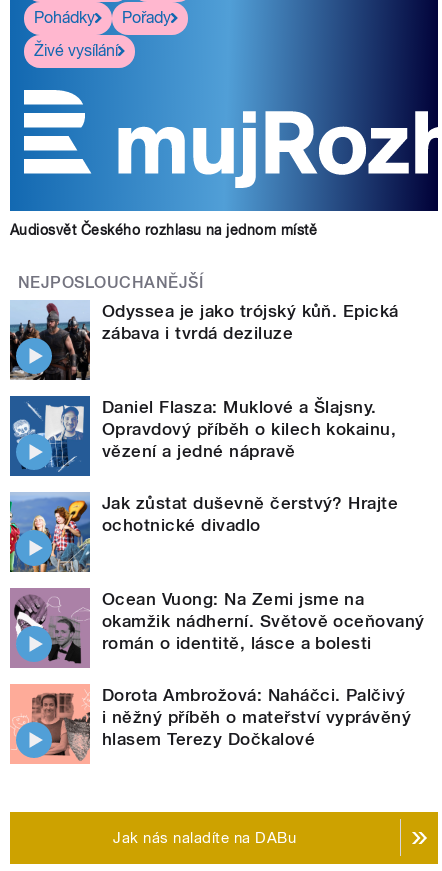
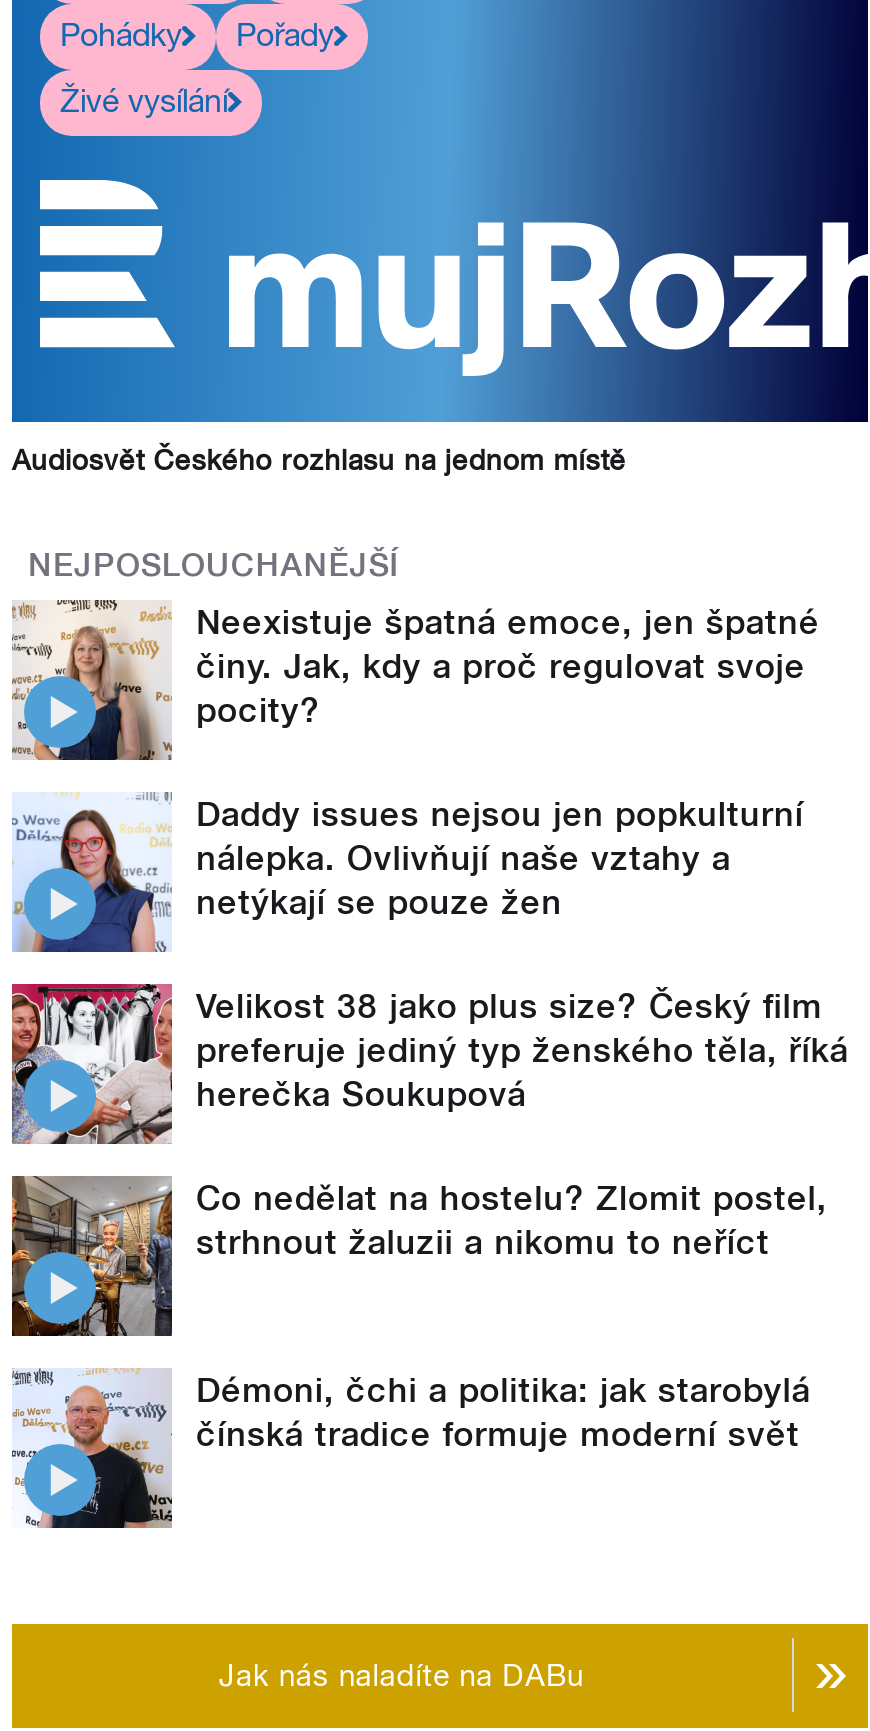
[9,300,399,380] [image] | Odyssea je jako trójský kůň. Epická | zábava i tvrdá deziluze -> [12,598,820,762] [image] | Neexistuje špatná emoce, jen špatné | činy. Jak, kdy a proč regulovat svoje | pocity?
[9,395,396,477] [image] | Daniel Flasza: Muklové a Šlajsny. | Opravdový příběh o kilech kokainu, | vězení a jedné nápravě -> [12,792,804,954] [image] | Daddy issues nejsou jen popkulturní | nálepka. Ovlivňují naše vztahy a | netýkají se pouze žen
[9,492,398,573] [image] | Jak zůstat duševně čerstvý? Hrajte | ochotnické divadlo -> [10,982,848,1146] [image] | Velikost 38 jako plus size? Český film | preferuje jediný typ ženského těla, říká | herečka Soukupová
[10,588,425,668] [image] | Ocean Vuong: Na Zemi jsme na | okamžik nádherní. Světově oceňovaný | román o identitě, lásce a bolesti -> [10,1174,828,1338] [image] | Co nedělat na hostelu? Zlomit postel, | strhnout žaluzii a nikomu to neříct
[9,684,411,765] [image] | Dorota Ambrožová: Naháčci. Palčivý | i něžný příběh o mateřství vyprávěný | hlasem Terezy Dočkalové -> [10,1368,810,1530] [image] | Démoni, čchi a politika: jak starobylá | čínská tradice formuje moderní svět

